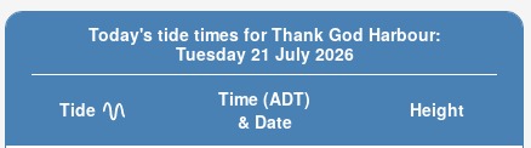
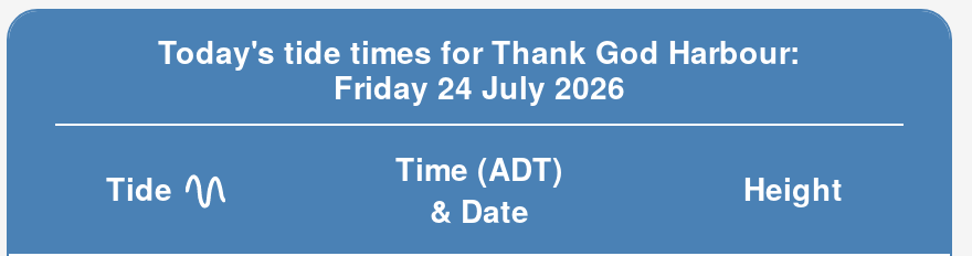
[175,41,353,66] Tuesday 21 July 2026 -> [334,64,625,108] Friday 24 July 2026

